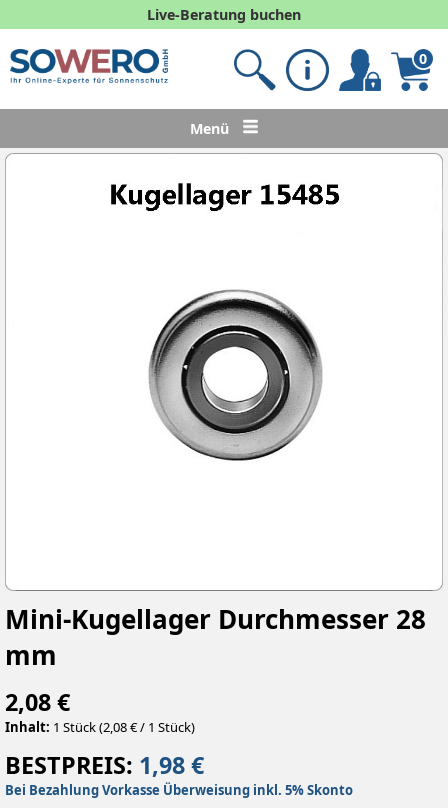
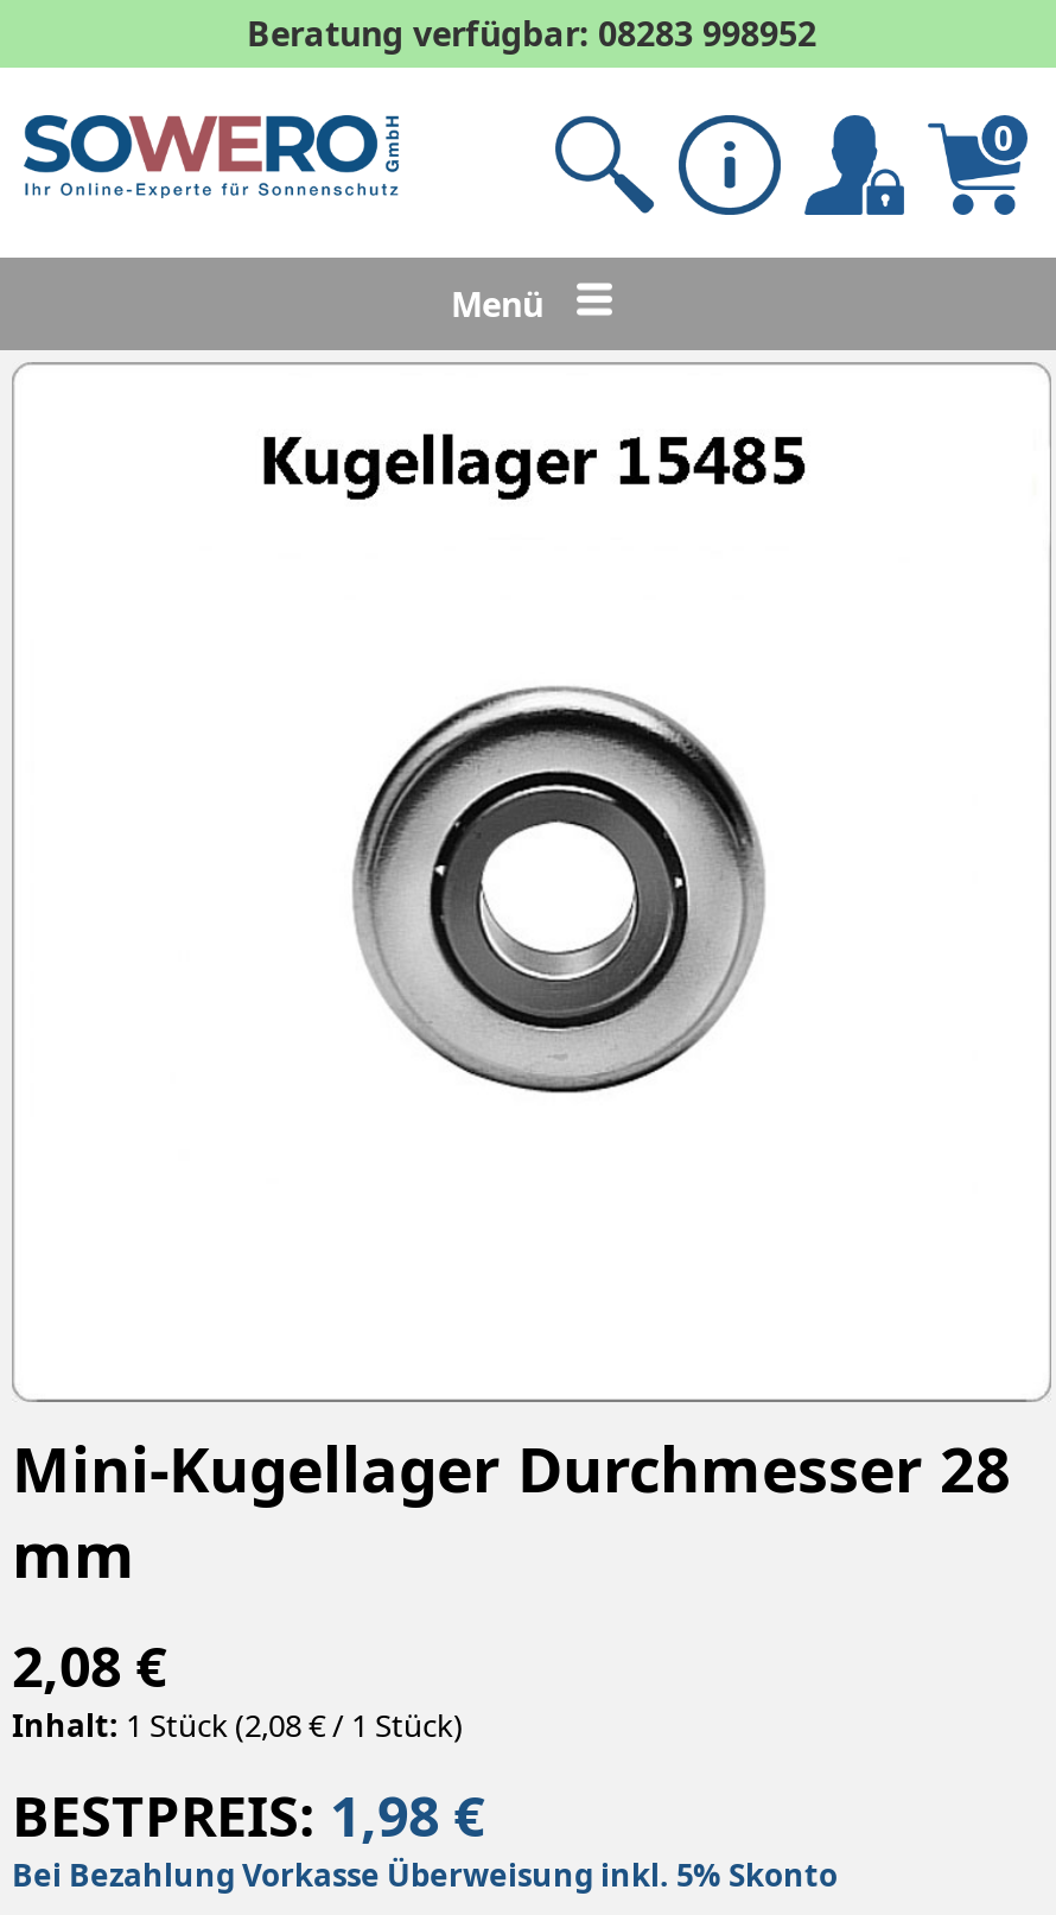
[147,5,301,24] Live-Beratung buchen -> [247,11,816,56] Beratung verfügbar: 08283 998952

